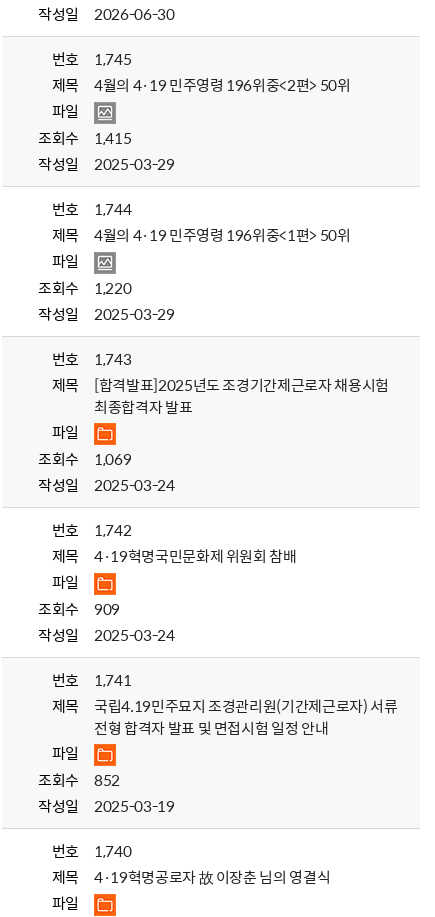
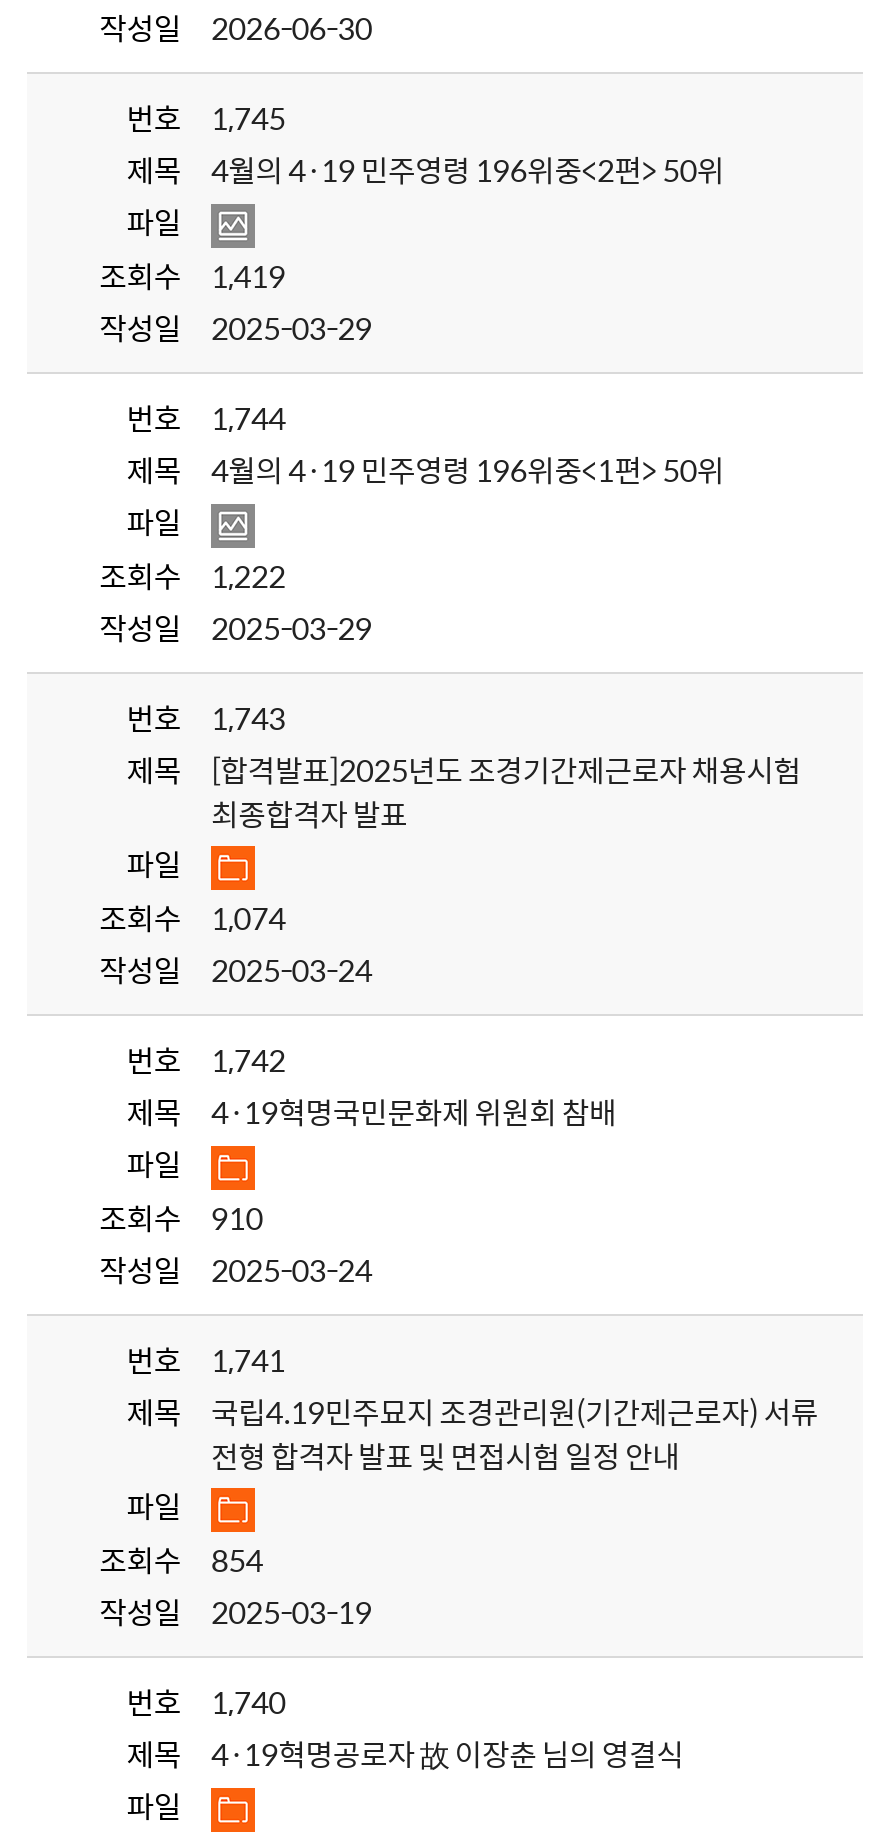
[38,127,131,149] 조회수 1,415 -> [99,254,285,298] 조회수 1,419
[38,277,131,299] 조회수 1,220 -> [99,554,285,598] 조회수 1,222
[38,448,131,470] 조회수 1,069 -> [99,896,285,940] 조회수 1,074
[38,598,120,620] 조회수 909 -> [99,1196,263,1240] 조회수 910
[38,769,120,791] 조회수 852 -> [99,1538,263,1582] 조회수 854

